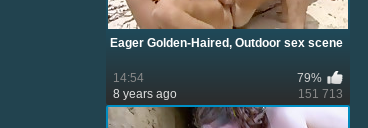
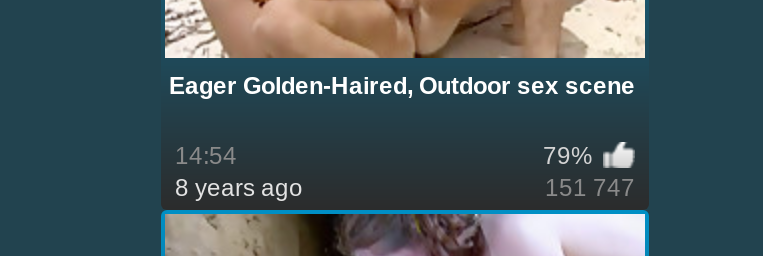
[298,87,343,101] 151 713 -> [545,173,635,201] 151 747

